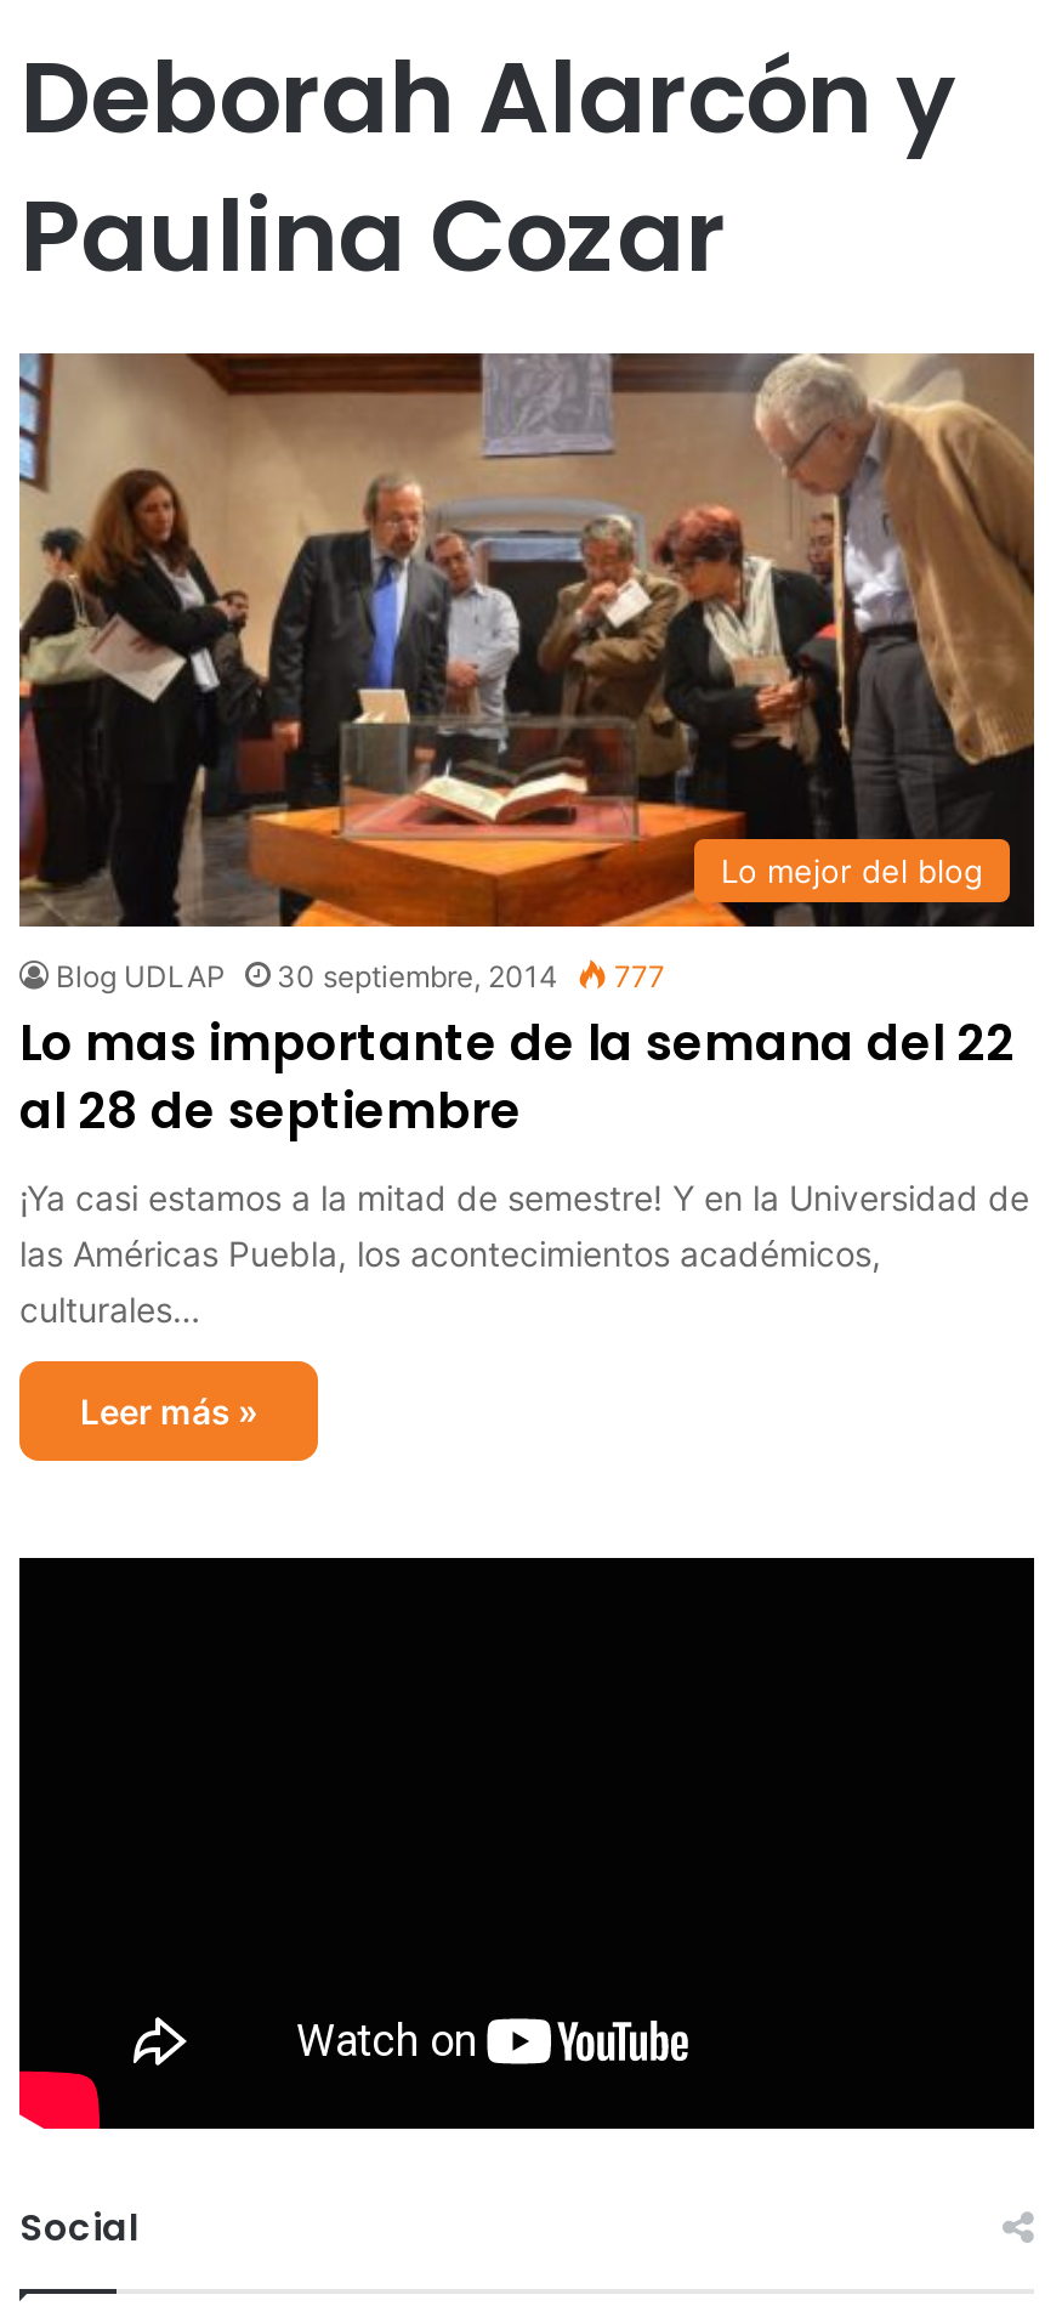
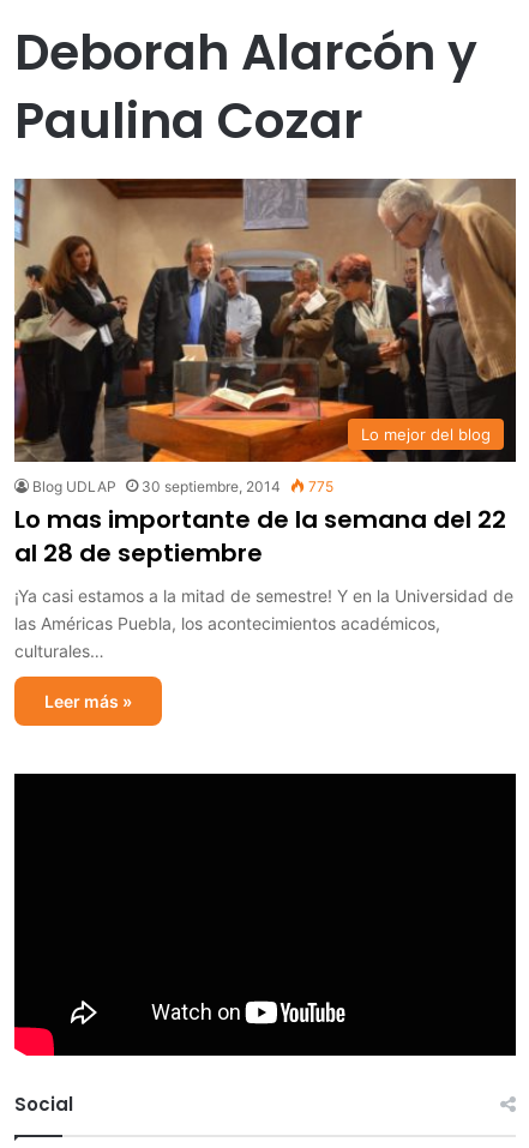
[56,958,665,994] Blog UDLAP 30 septiembre, 2014 777 -> [32,477,333,495] Blog UDLAP 30 septiembre, 2014 775

